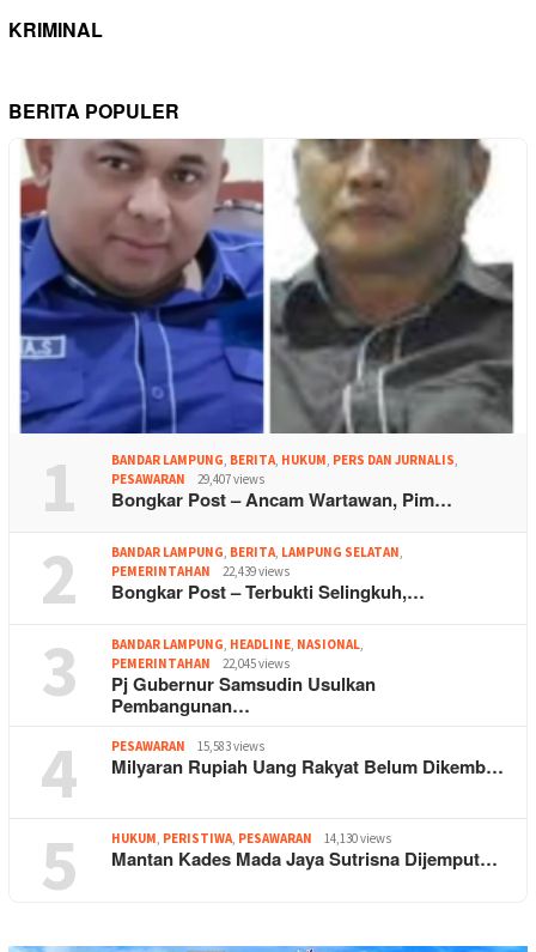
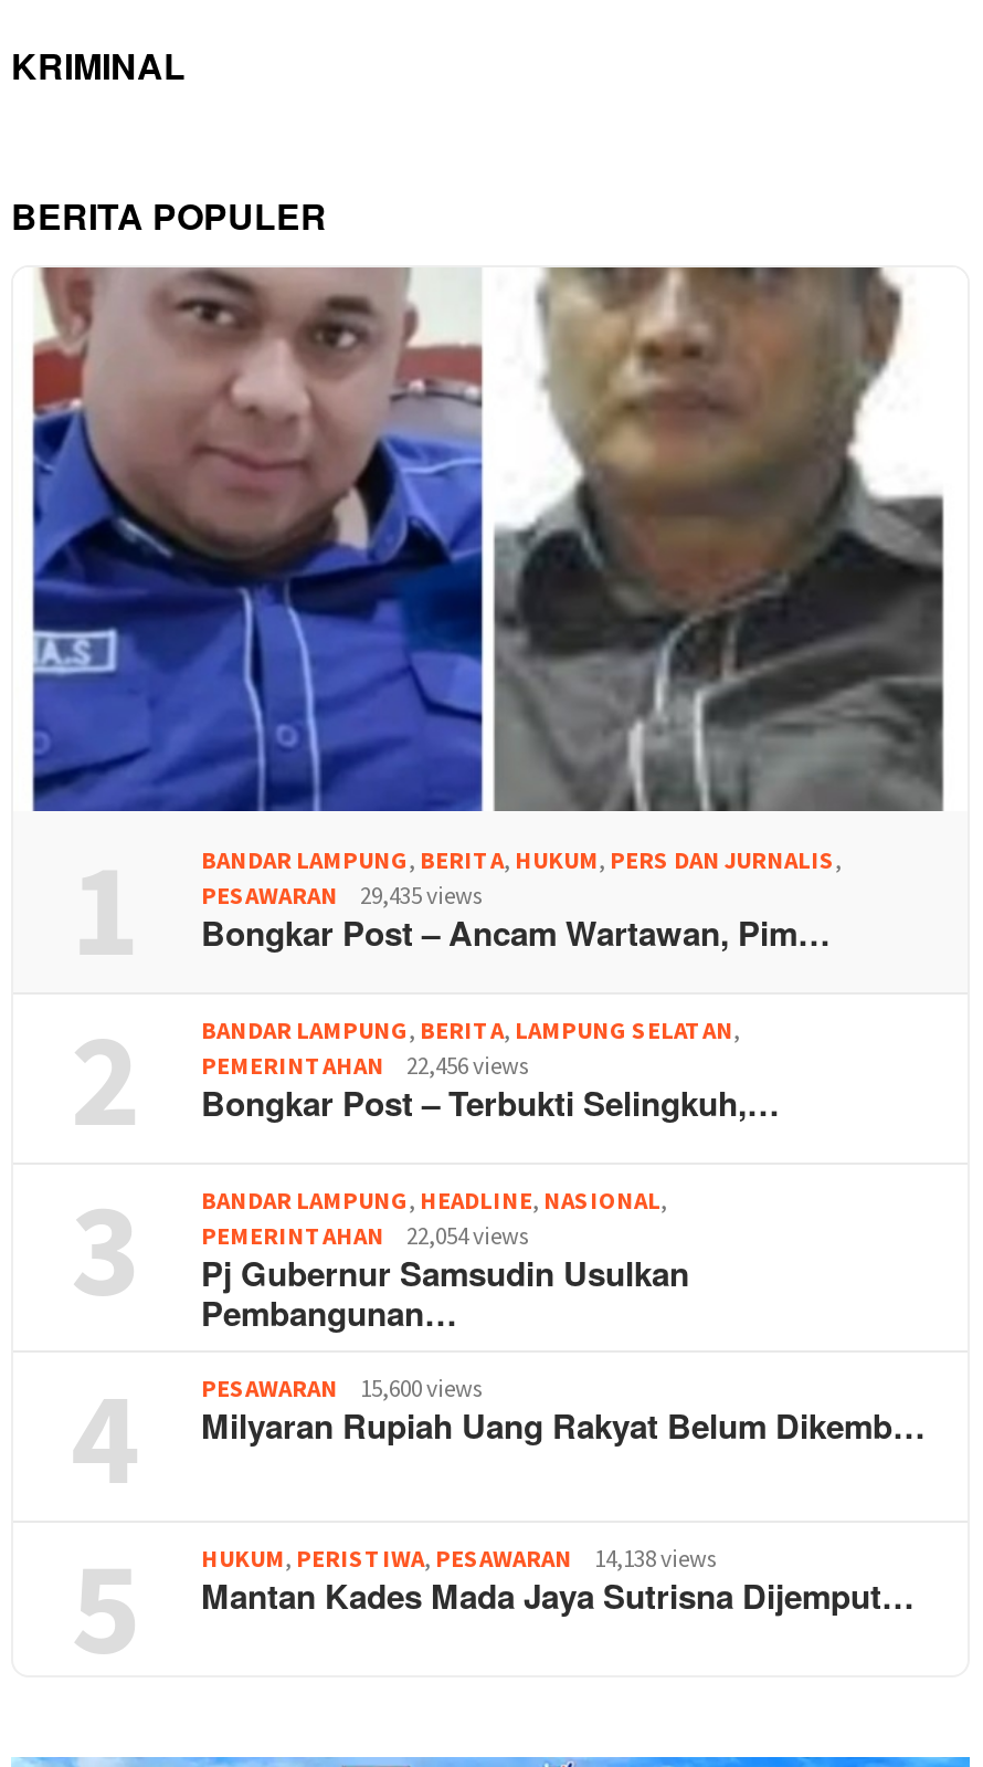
[111,471,264,488] PESAWARAN 29,407 views -> [201,879,484,910] PESAWARAN 29,435 views
[111,563,290,580] PEMERINTAHAN 22,439 views -> [201,1050,530,1081] PEMERINTAHAN 22,456 views
[111,656,290,672] PEMERINTAHAN 22,045 views -> [201,1220,530,1251] PEMERINTAHAN 22,054 views
[111,738,264,755] PESAWARAN 15,583 views -> [201,1372,484,1403] PESAWARAN 15,600 views
[111,830,391,847] HUKUM, PERISTIWA, PESAWARAN 14,130 views -> [201,1542,718,1573] HUKUM, PERISTIWA, PESAWARAN 14,138 views

